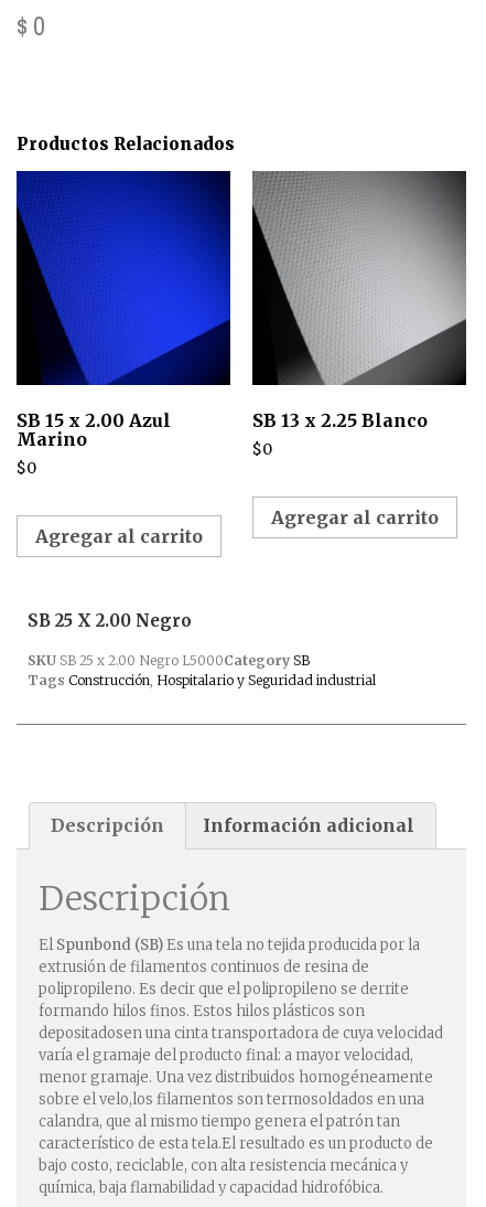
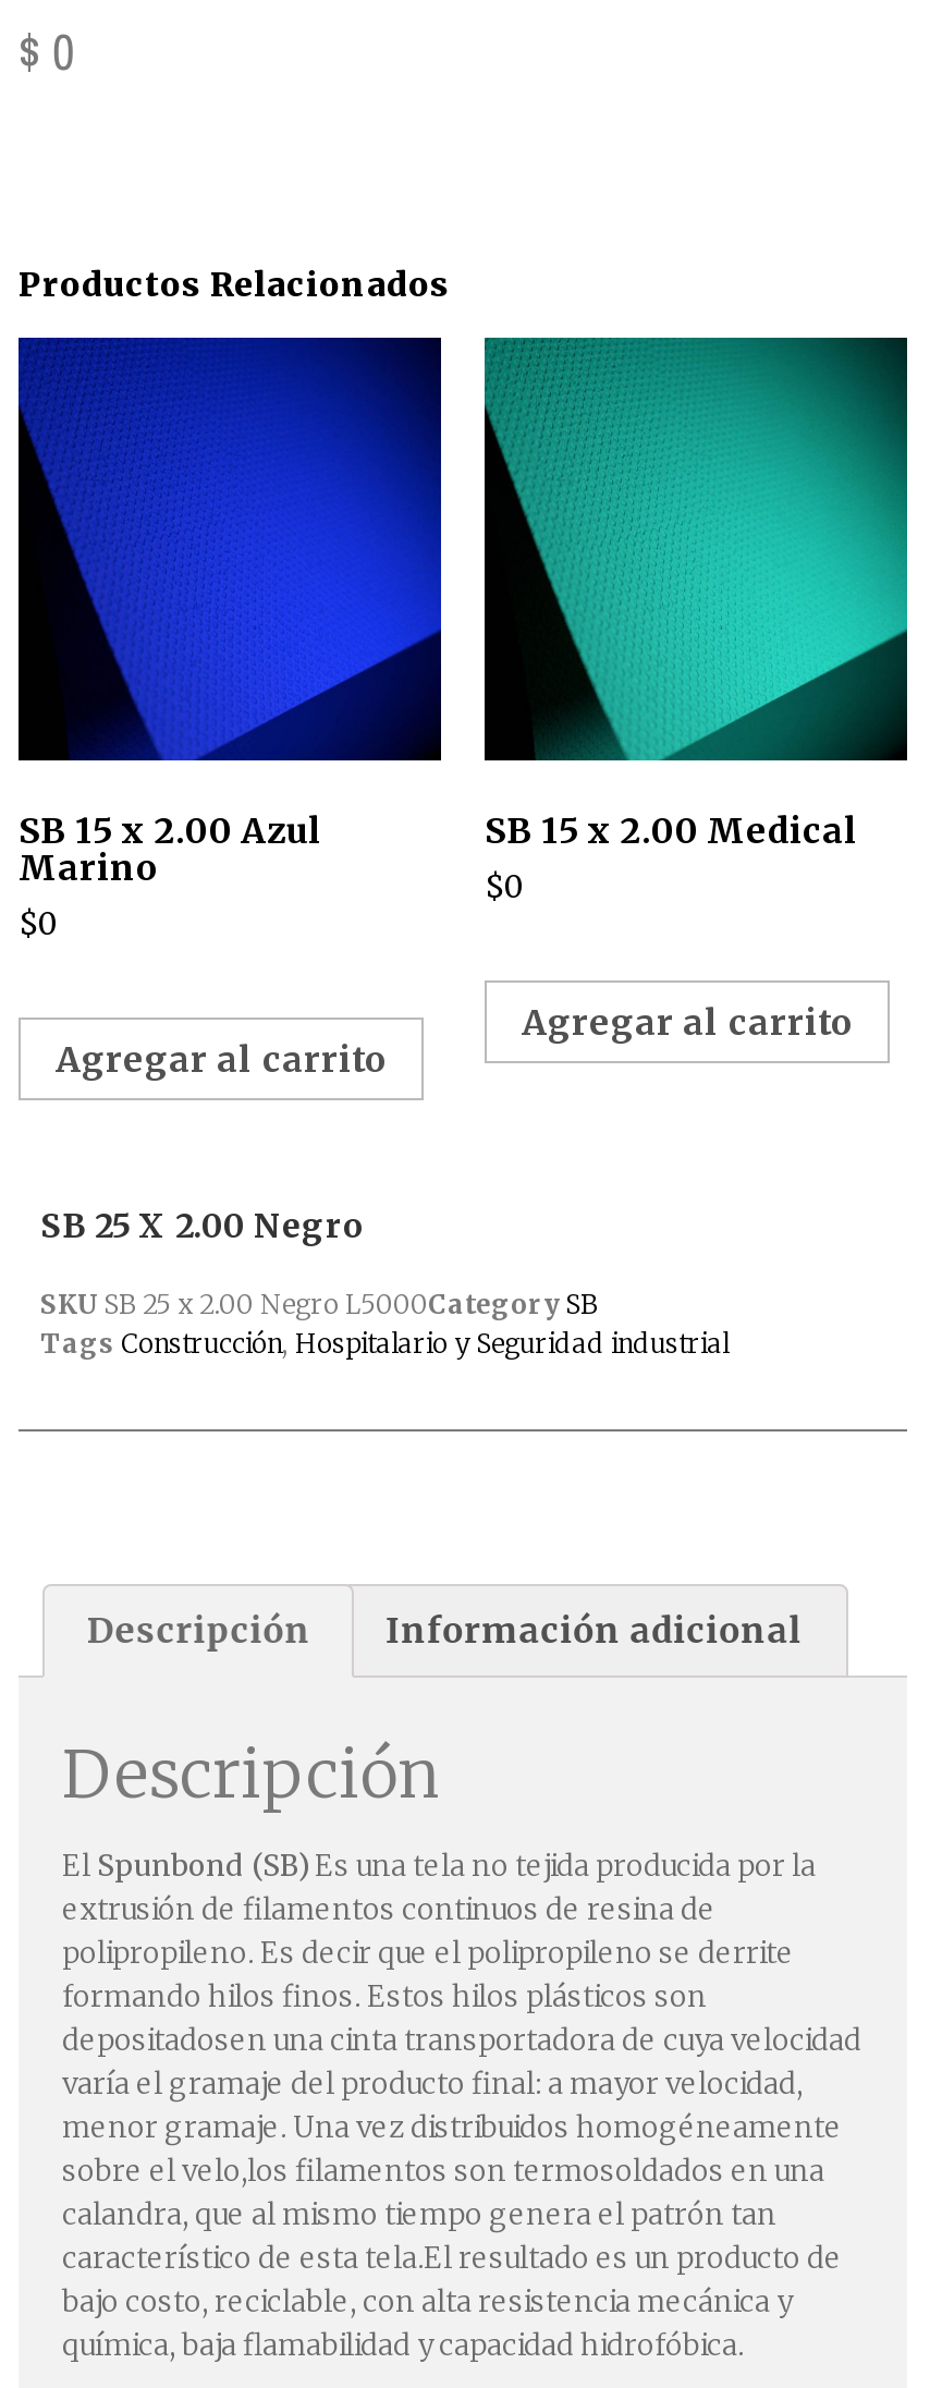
[251,170,467,431] [image] | SB 13 x 2.25 Blanco -> [482,336,909,852] [image] | SB 15 x 2.00 Medical

